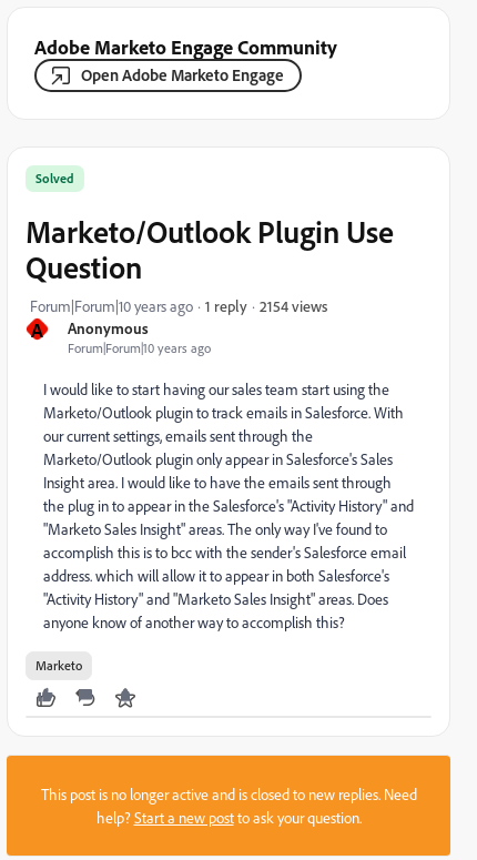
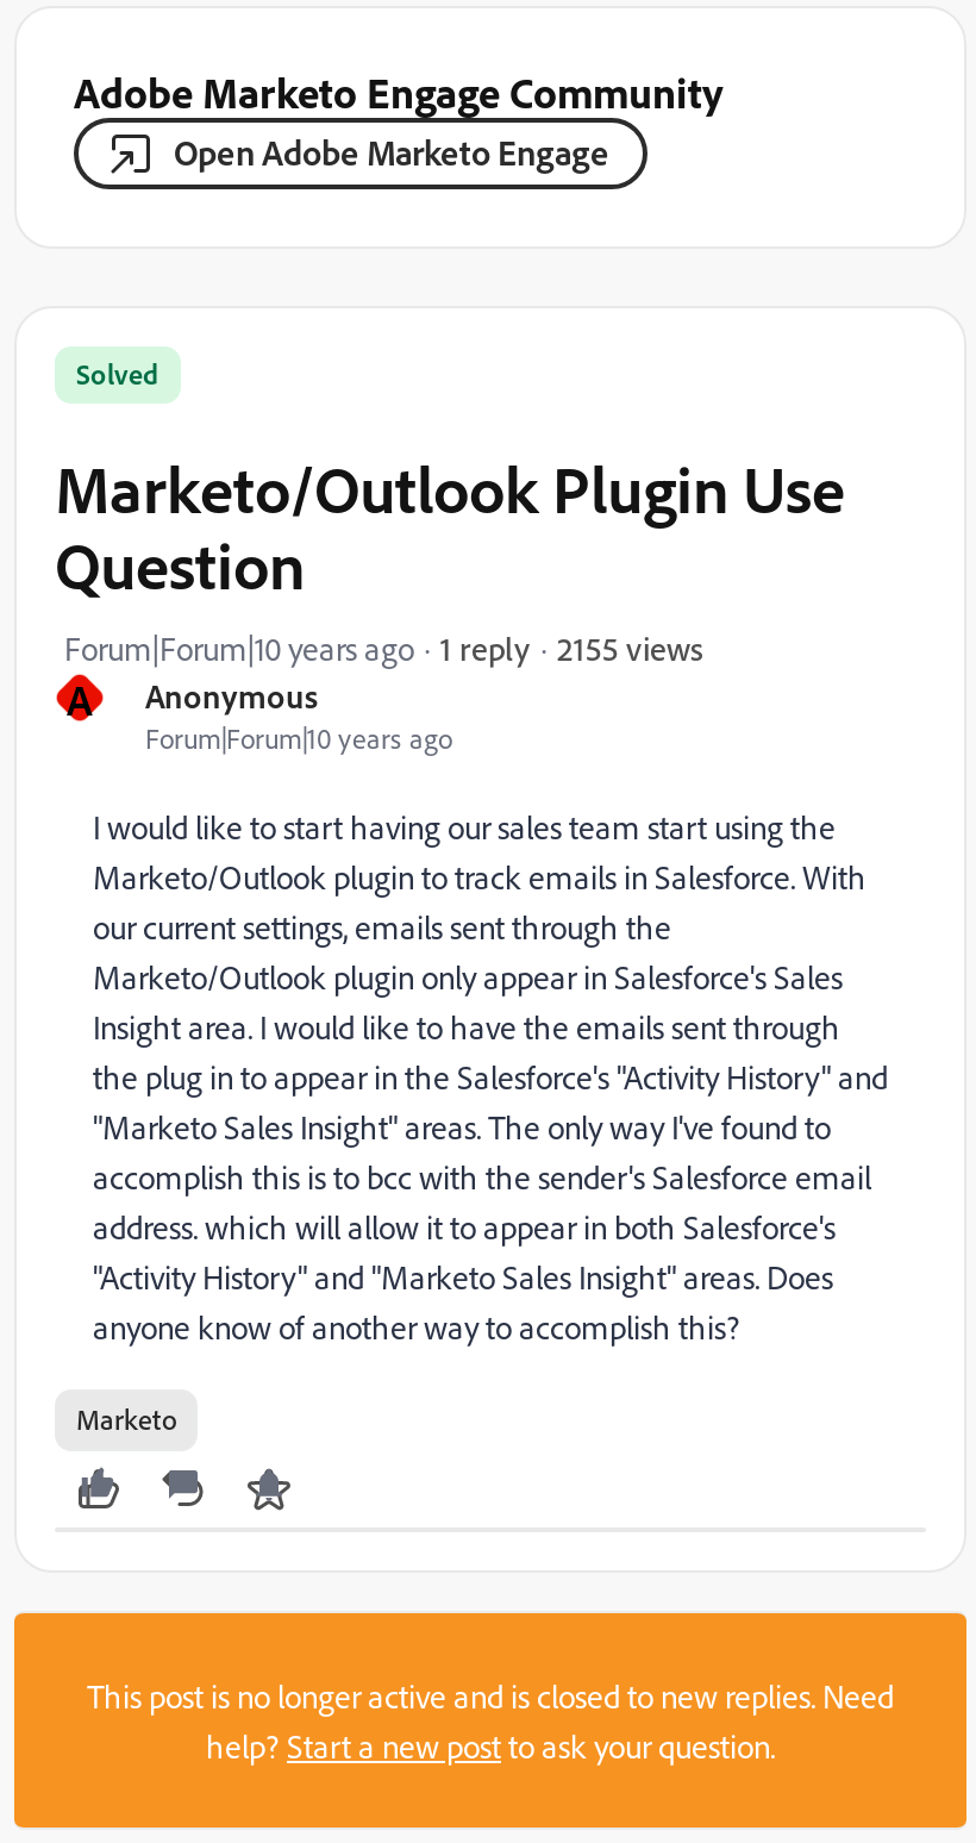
[260,296,327,315] 2154 views -> [557,626,702,667] 2155 views

